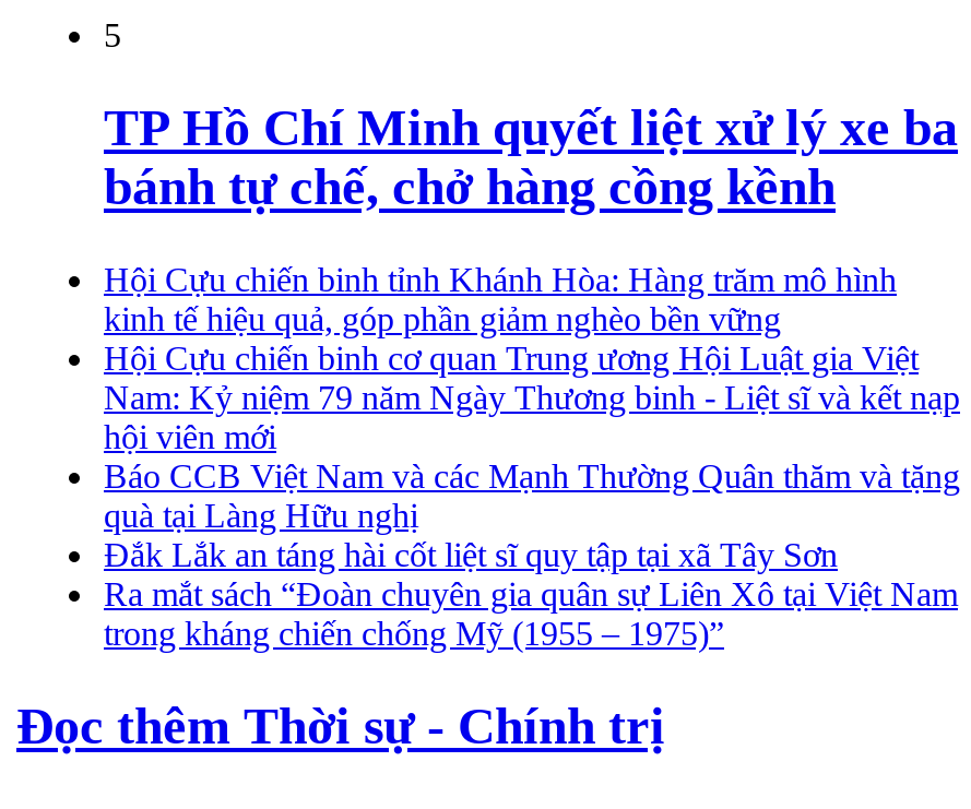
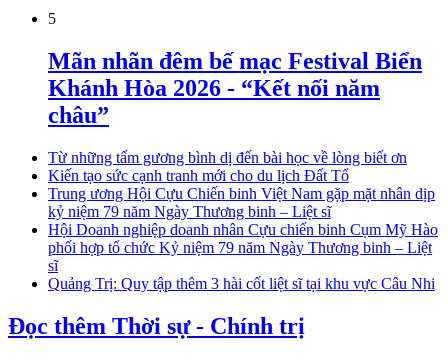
[104,100,958,216] TP Hồ Chí Minh quyết liệt xử lý xe ba | bánh tự chế, chở hàng cồng kềnh -> [48,48,422,128] Mãn nhãn đêm bế mạc Festival Biển | Khánh Hòa 2026 - “Kết nối năm | châu”
[104,261,960,652] Hội Cựu chiến binh tỉnh Khánh Hòa: Hàng trăm mô hình | kinh tế hiệu quả, góp phần giảm nghèo bền vững | Hội Cựu chiến binh cơ quan Trung ương Hội Luật gia Việt | Nam: Kỷ niệm 79 năm Ngày Thương binh - Liệt sĩ và kết nạp | hội viên mới | Báo CCB Việt Nam và các Mạnh Thường Quân thăm và tặng | quà tại Làng Hữu nghị | Đắk Lắk an táng hài cốt liệt sĩ quy tập tại xã Tây Sơn | Ra mắt sách “Đoàn chuyên gia quân sự Liên Xô tại Việt Nam | trong kháng chiến chống Mỹ (1955 – 1975)” -> [48,149,438,292] Từ những tấm gương bình dị đến bài học về lòng biết ơn | Kiến tạo sức cạnh tranh mới cho du lịch Đất Tổ | Trung ương Hội Cựu Chiến binh Việt Nam gặp mặt nhân dịp | kỷ niệm 79 năm Ngày Thương binh – Liệt sĩ | Hội Doanh nghiệp doanh nhân Cựu chiến binh Cụm Mỹ Hào | phối hợp tổ chức Kỷ niệm 79 năm Ngày Thương binh – Liệt | sĩ | Quảng Trị: Quy tập thêm 3 hài cốt liệt sĩ tại khu vực Câu Nhi

